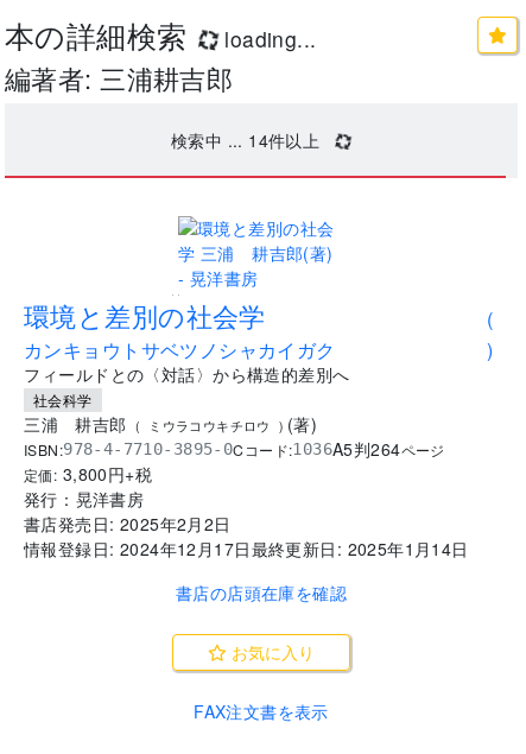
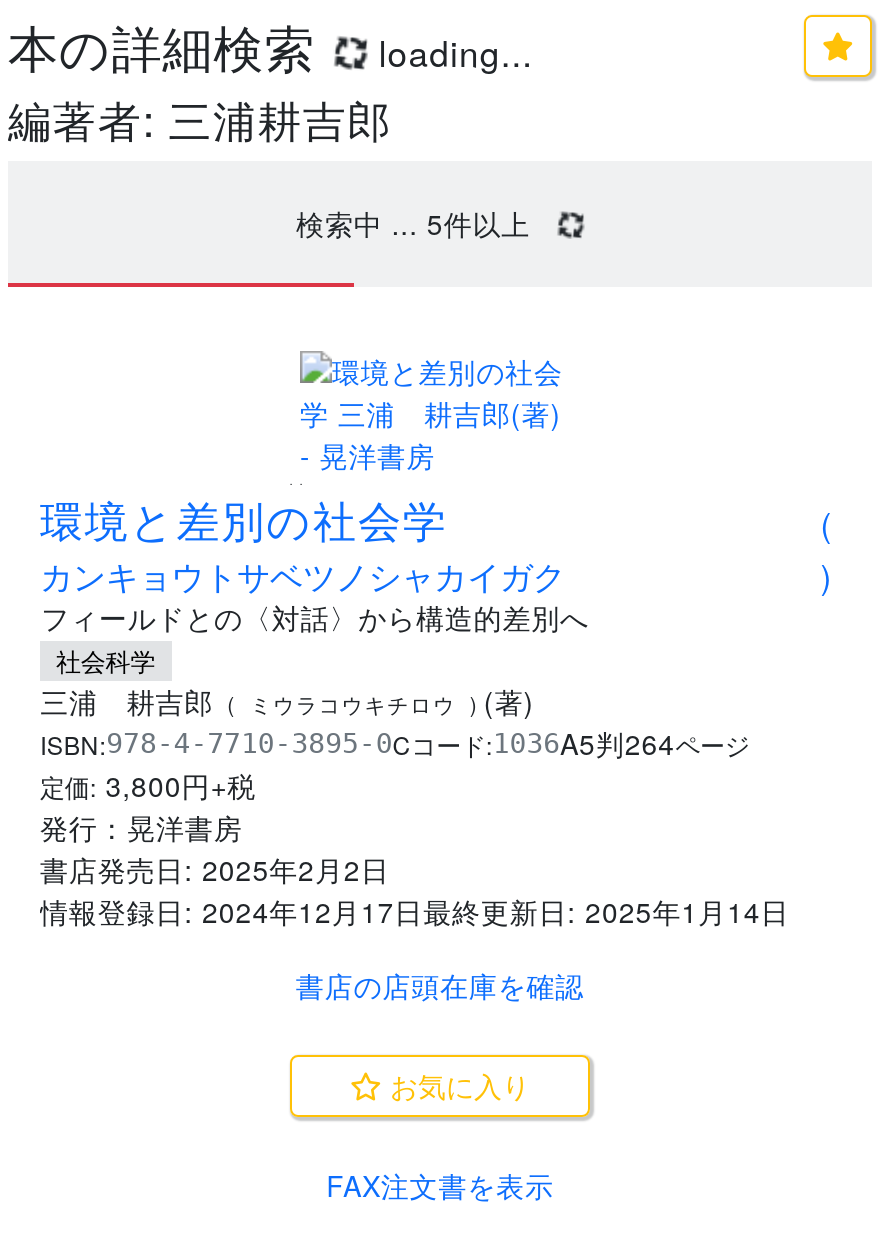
[171,128,320,152] 検索中 ... 14件以上 -> [296,203,530,243] 検索中 ... 5件以上

